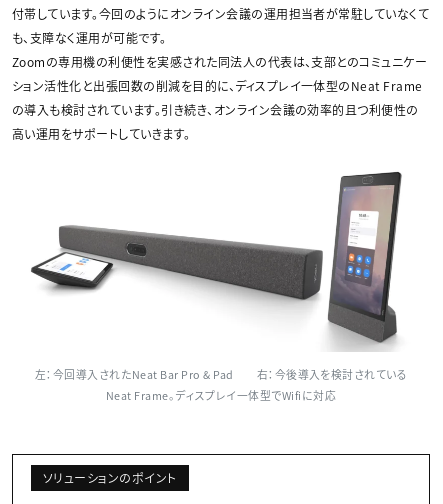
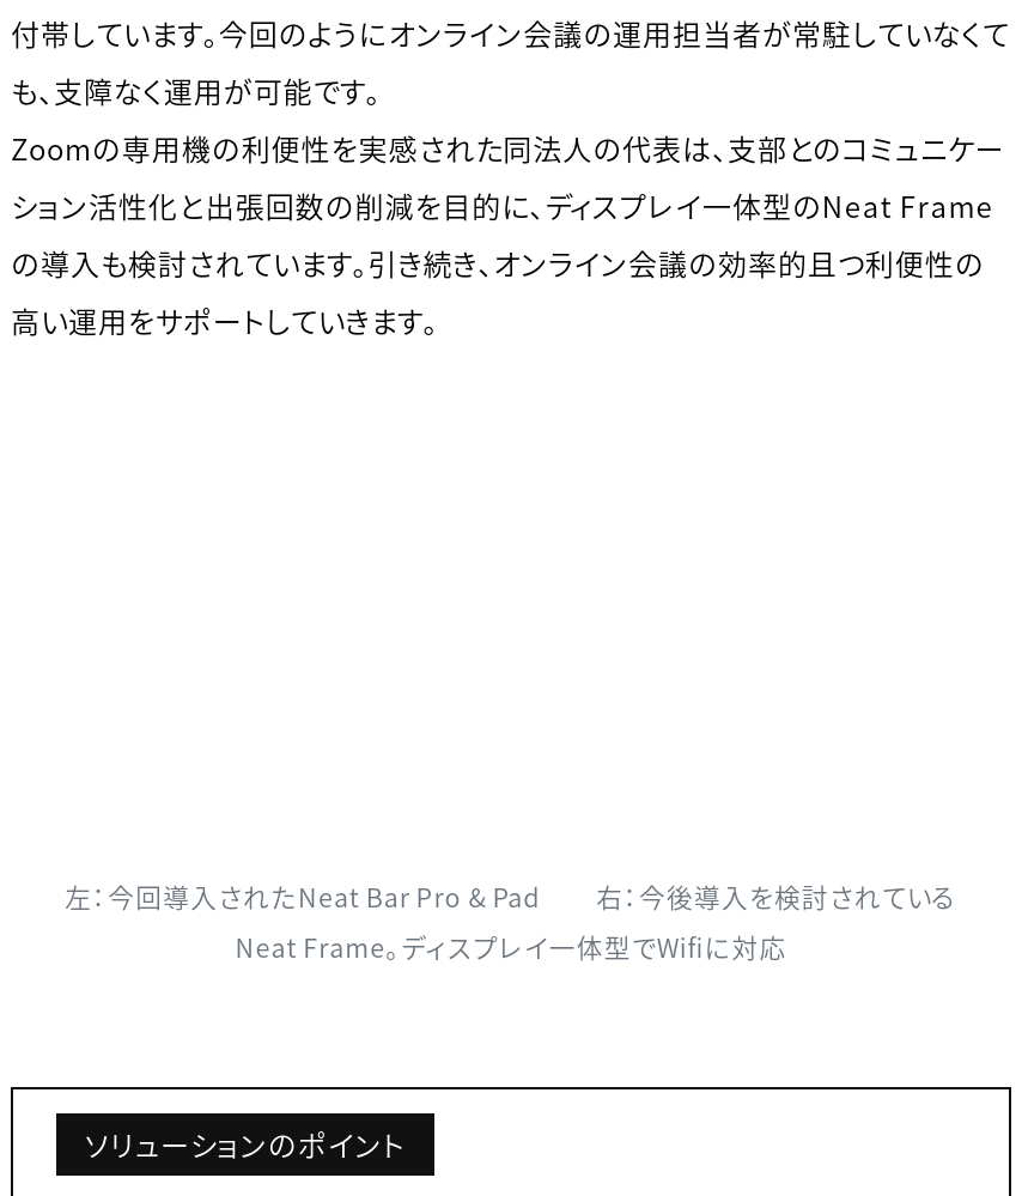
[30,171,403,351] [image] -> none

